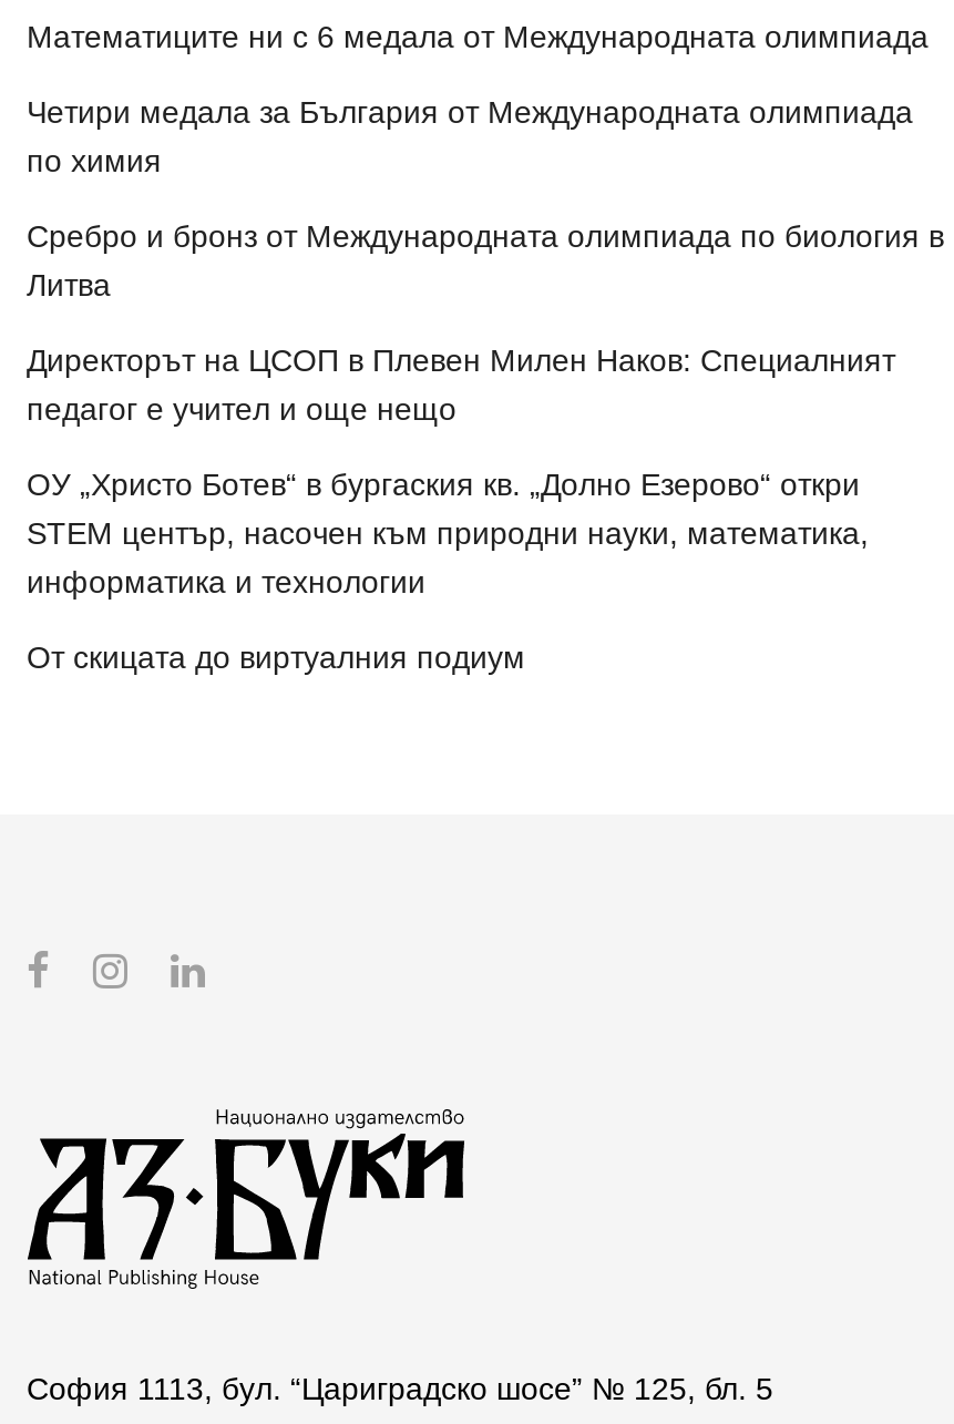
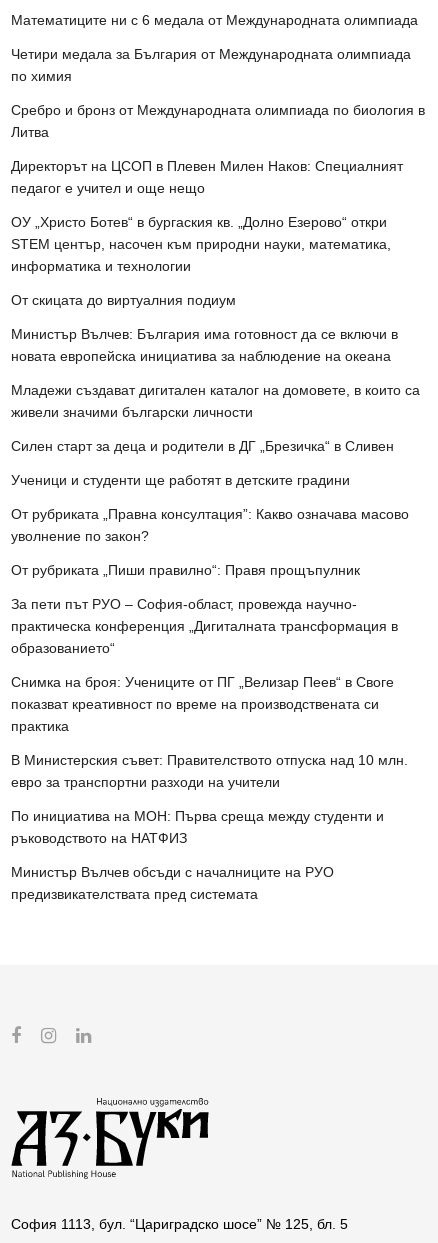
none -> [11,325,420,901] Министър Вълчев: България има готовност да се включи в | новата европейска инициатива за наблюдение на океана | Младежи създават дигитален каталог на домовете, в които са | живели значими български личности | Силен старт за деца и родители в ДГ „Брезичка“ в Сливен | Ученици и студенти ще работят в детските градини | От рубриката „Правна консултация”: Какво означава масово | уволнение по закон? | От рубриката „Пиши правилно“: Правя прощъпулник | За пети път РУО – София-област, провежда научно- | практическа конференция „Дигиталната трансформация в | образованието“ | Снимка на броя: Учениците от ПГ „Велизар Пеев“ в Своге | показват креативност по време на производствената си | практика | В Министерския съвет: Правителството отпуска над 10 млн. | евро за транспортни разходи на учители | По инициатива на МОН: Първа среща между студенти и | ръководството на НАТФИЗ | Министър Вълчев обсъди с началниците на РУО | предизвикателствата пред системата

